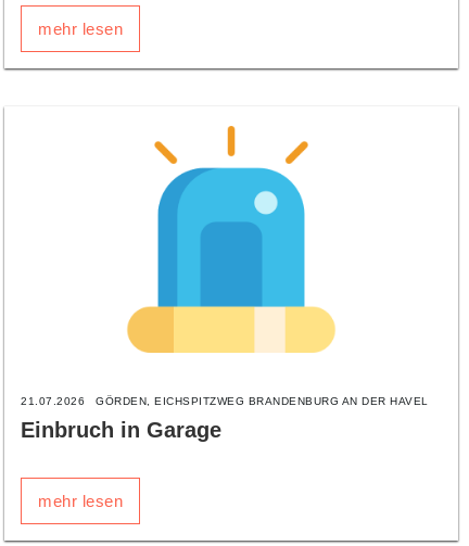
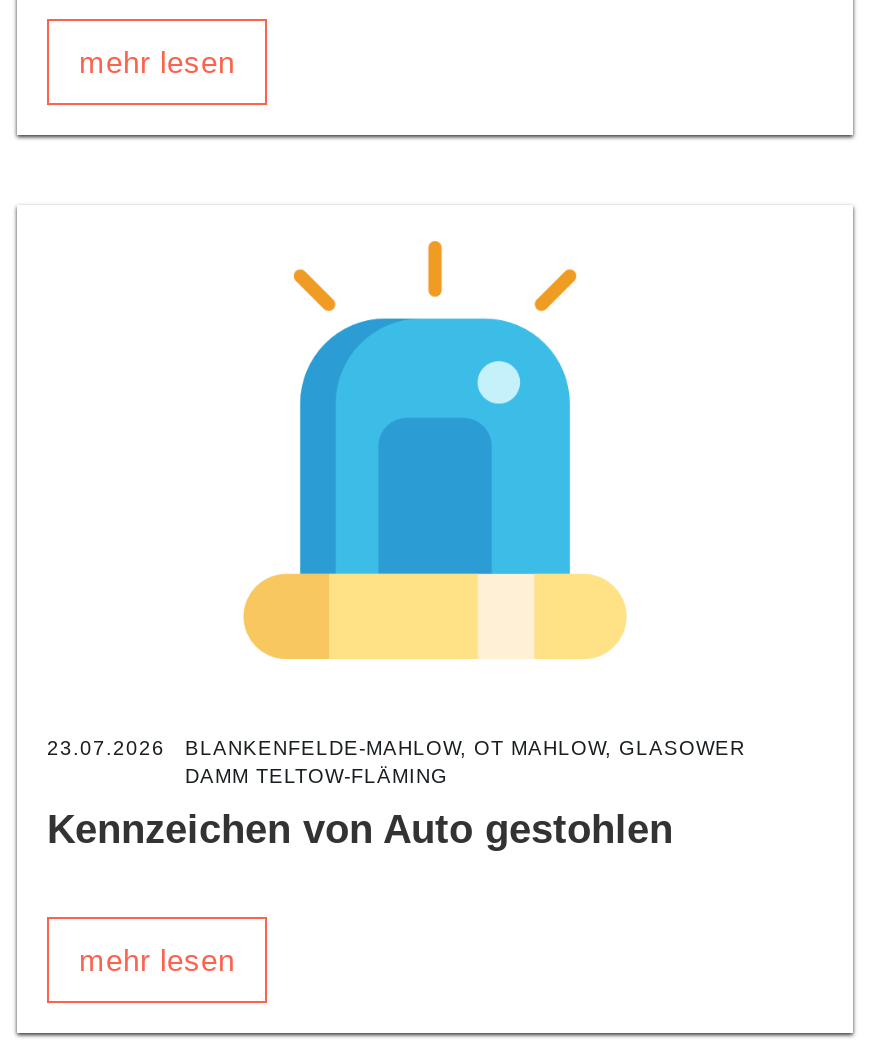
[21,395,428,407] 21.07.2026 | GÖRDEN, EICHSPITZWEG BRANDENBURG AN DER HAVEL -> [47,737,745,787] 23.07.2026 | BLANKENFELDE-MAHLOW, OT MAHLOW, GLASOWER | DAMM TELTOW-FLÄMING
[21,418,221,442] Einbruch in Garage -> [47,807,673,851] Kennzeichen von Auto gestohlen

